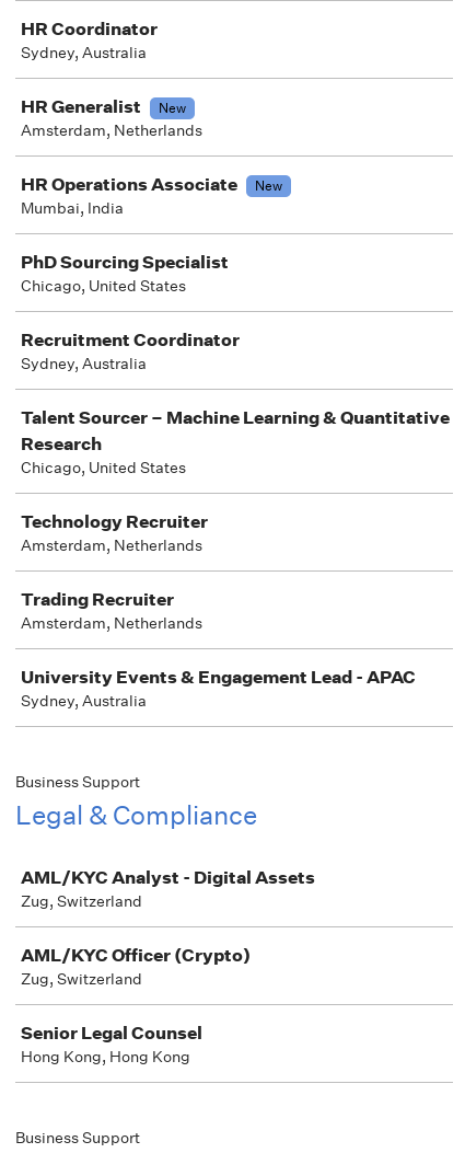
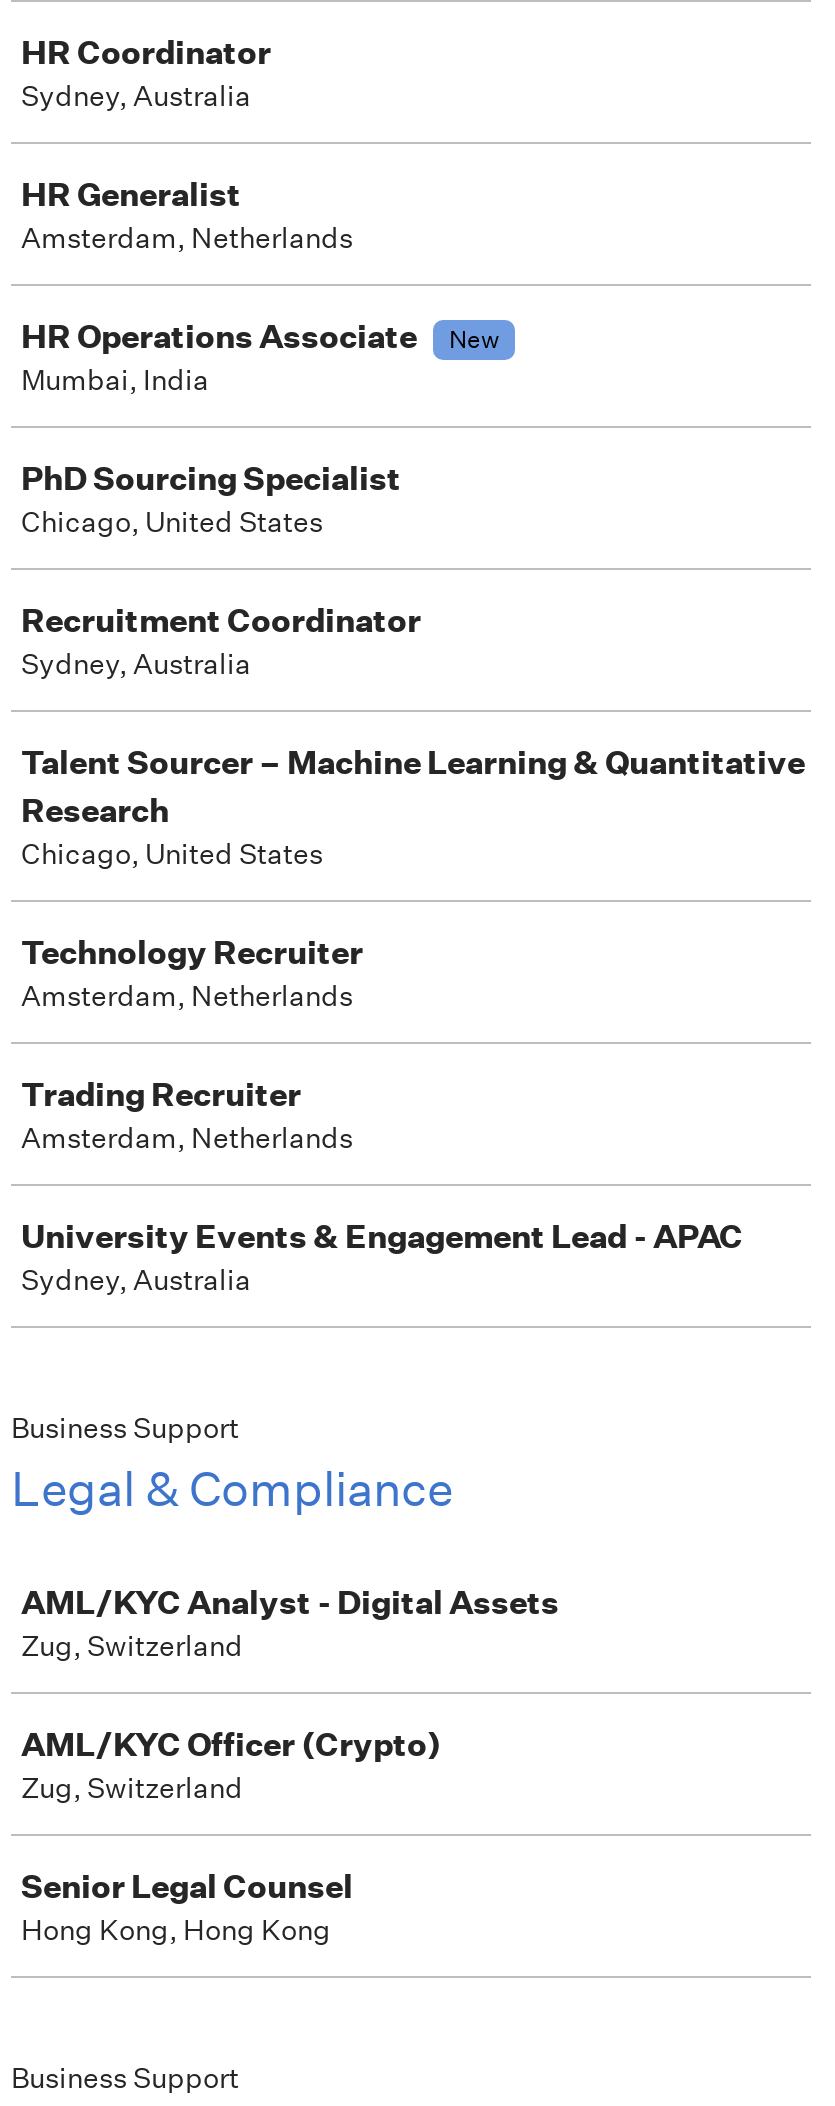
[159,99,186,117] New -> none

